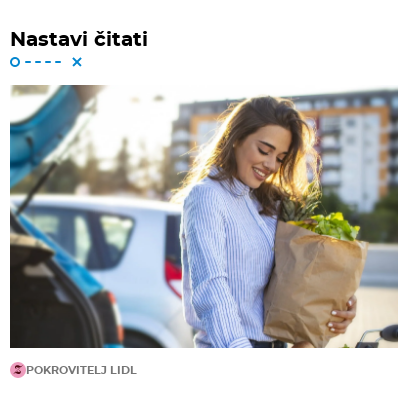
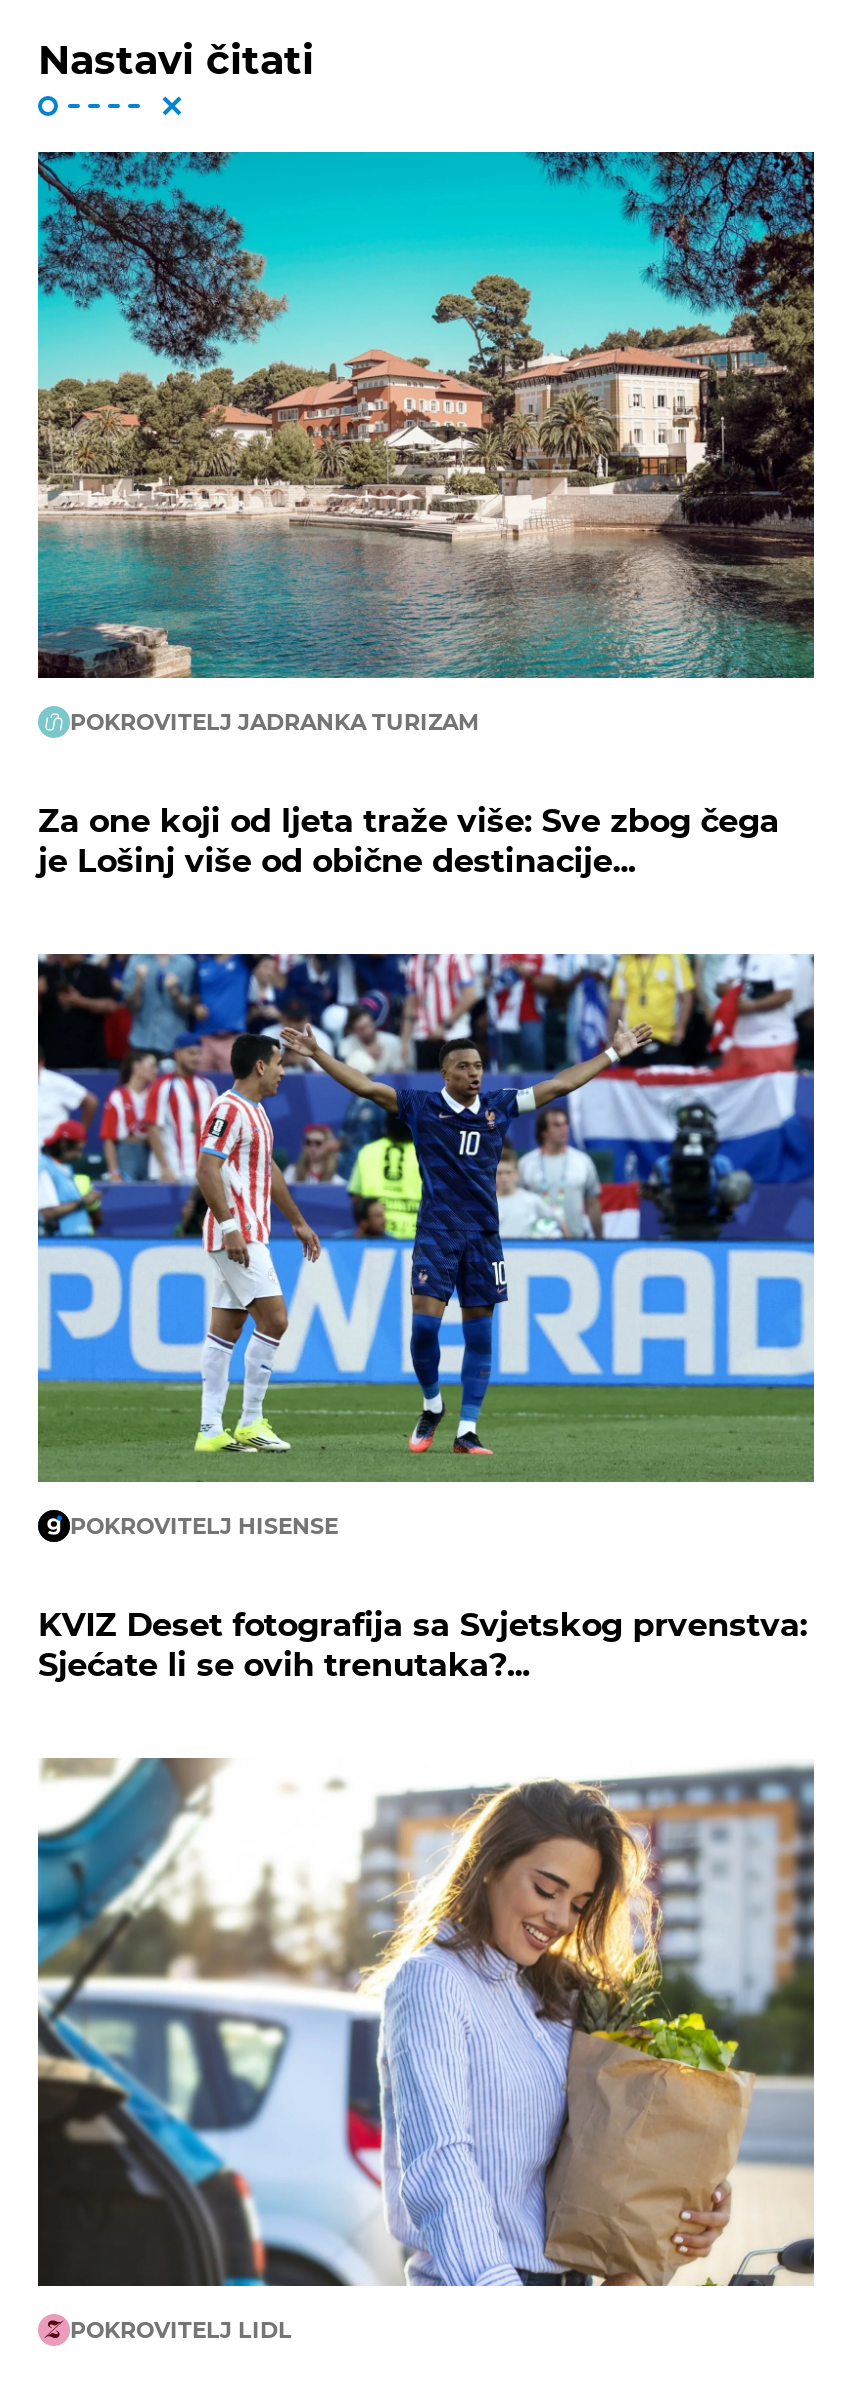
none -> [36,150,816,881] [image] | POKROVITELJ JADRANKA TURIZAM | Za one koji od ljeta traže više: Sve zbog čega | je Lošinj više od obične destinacije...
none -> [36,952,816,1684] [image] | POKROVITELJ HISENSE | KVIZ Deset fotografija sa Svjetskog prvenstva: | Sjećate li se ovih trenutaka?...

